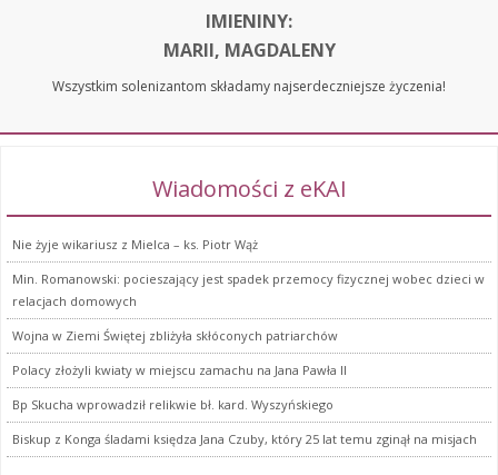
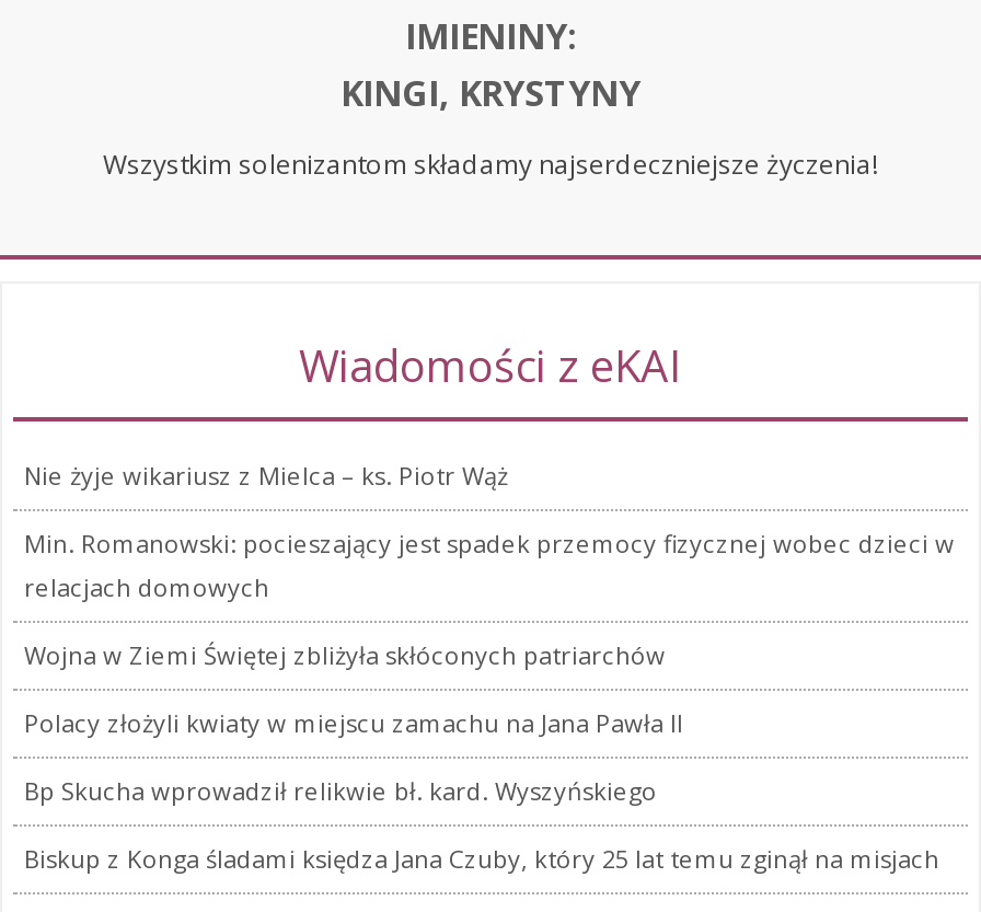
[163,38,335,62] MARII, MAGDALENY -> [341,69,640,117] KINGI, KRYSTYNY

